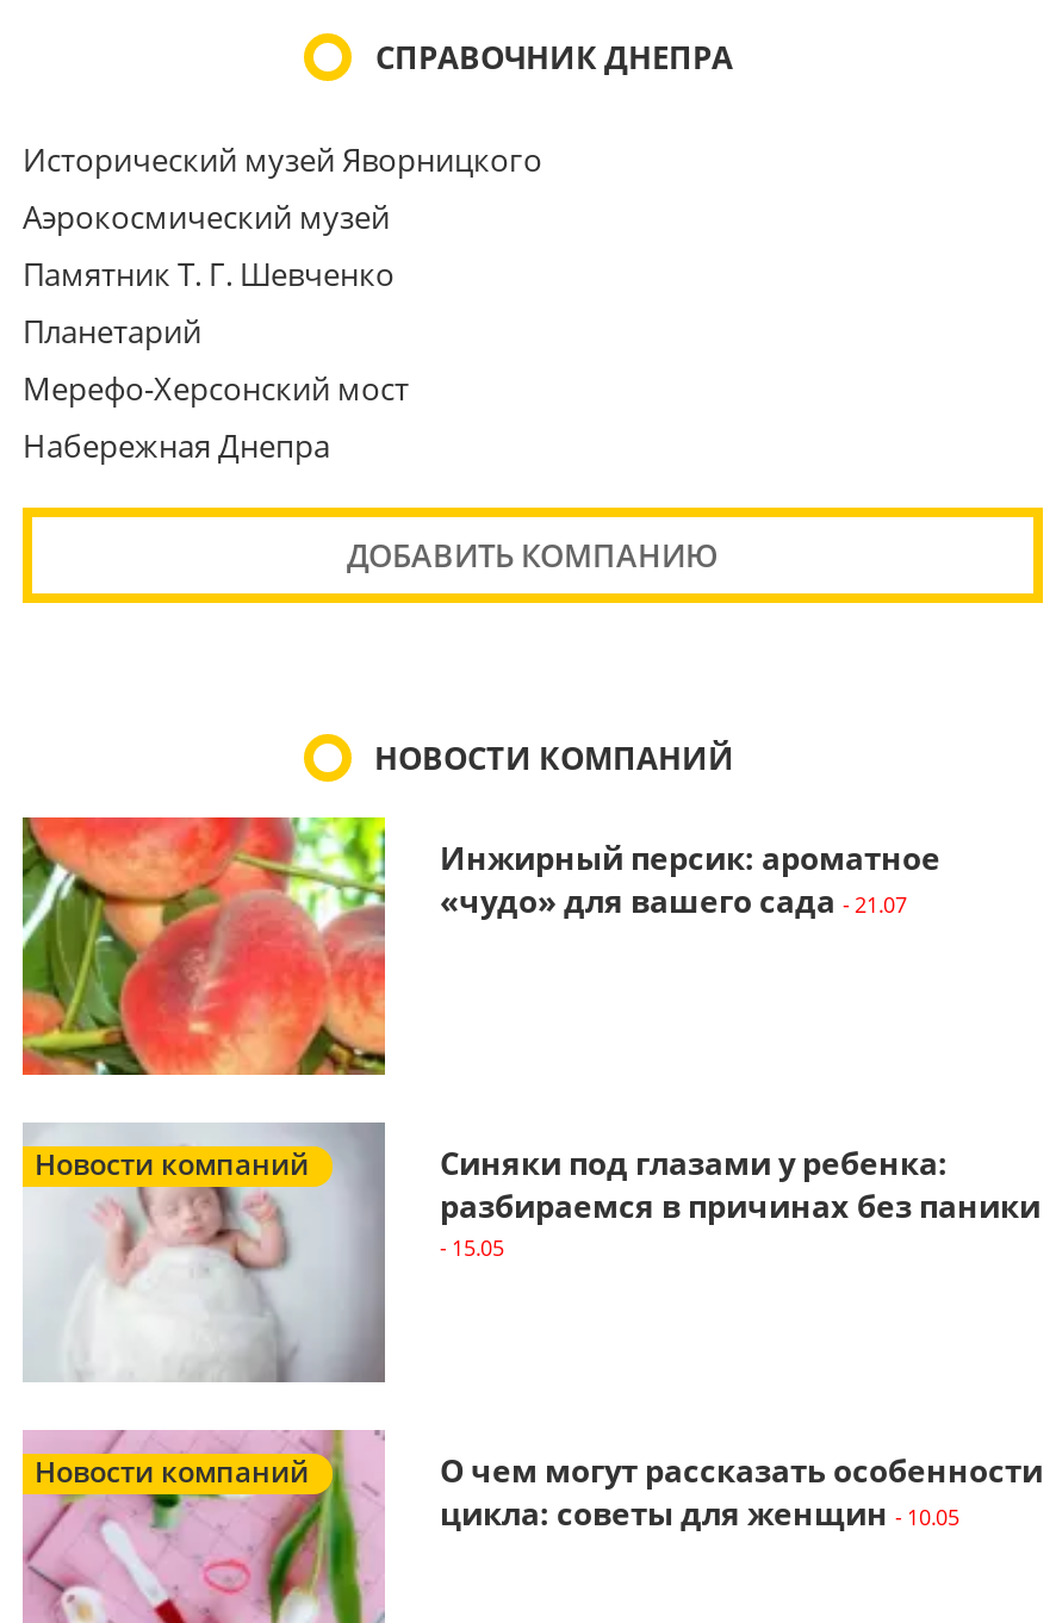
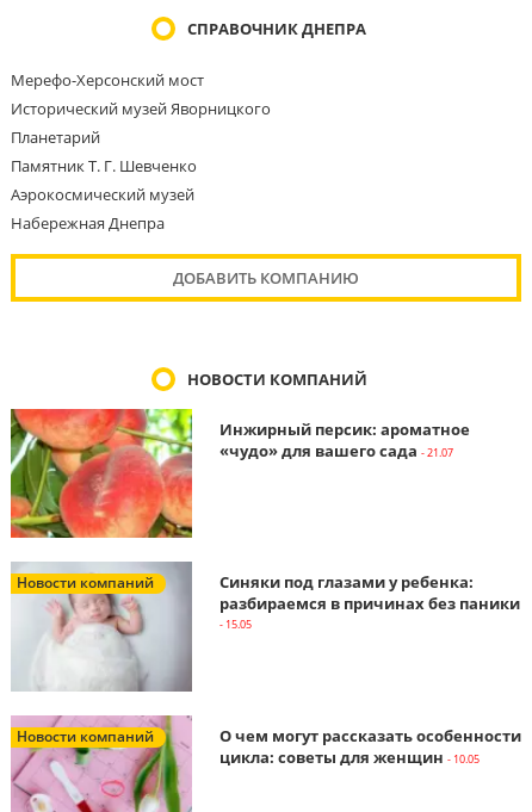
moved [23,137,542,352] -> [11,97,271,205]: Исторический музей Яворницкого | Планетарий | Памятник Т. Г. Шевченко | Аэрокосмический музей
moved [23,366,409,409] -> [11,69,204,90]: Мерефо-Херсонский мост

